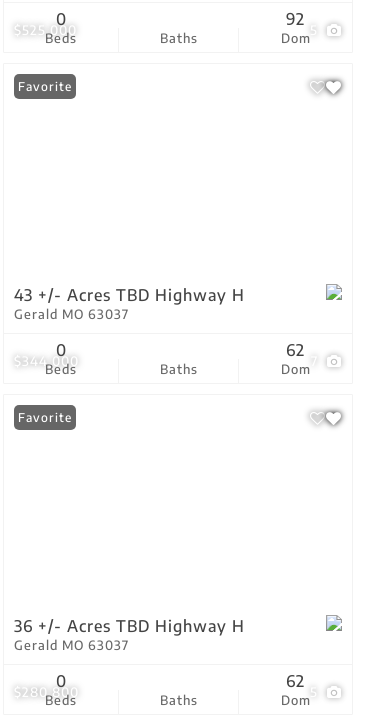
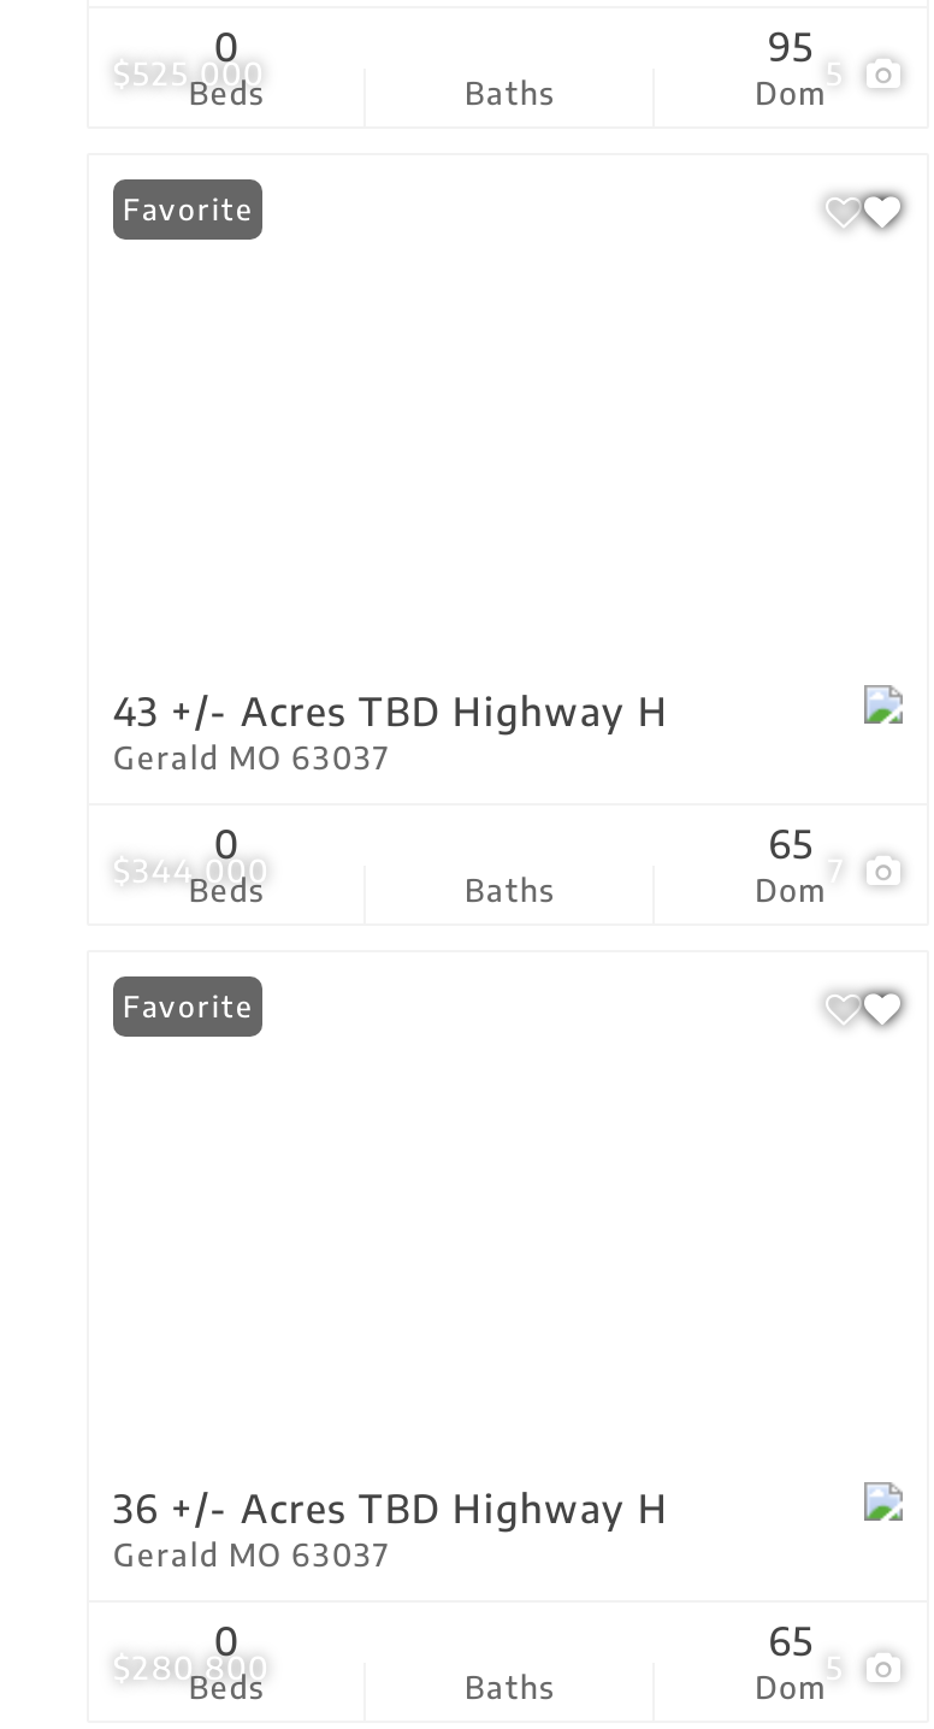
[286,9,305,29] 92 -> [768,23,814,71] 95
[286,340,305,360] 62 -> [768,820,814,868] 65
[286,671,305,691] 62 -> [768,1617,814,1665] 65

